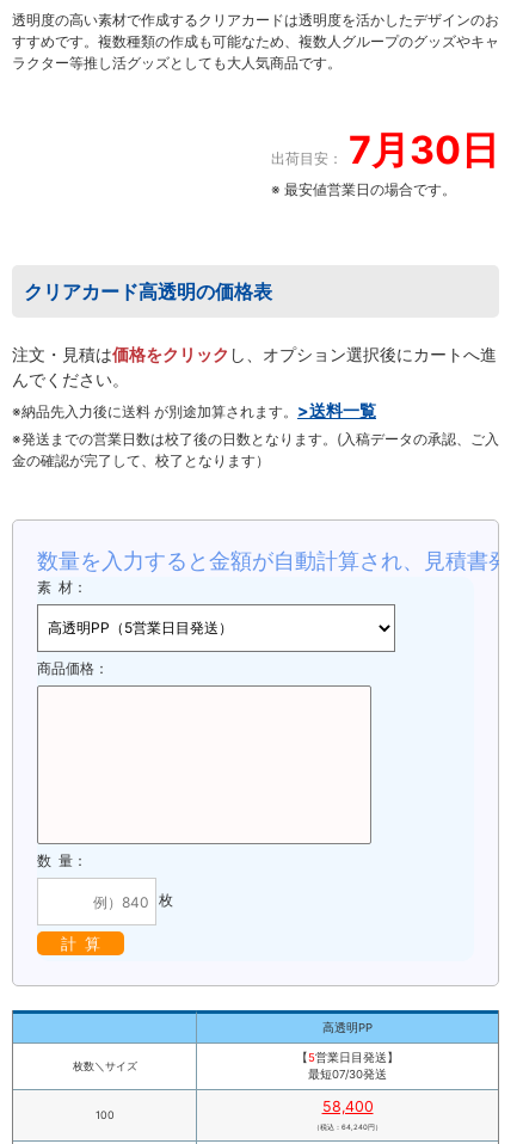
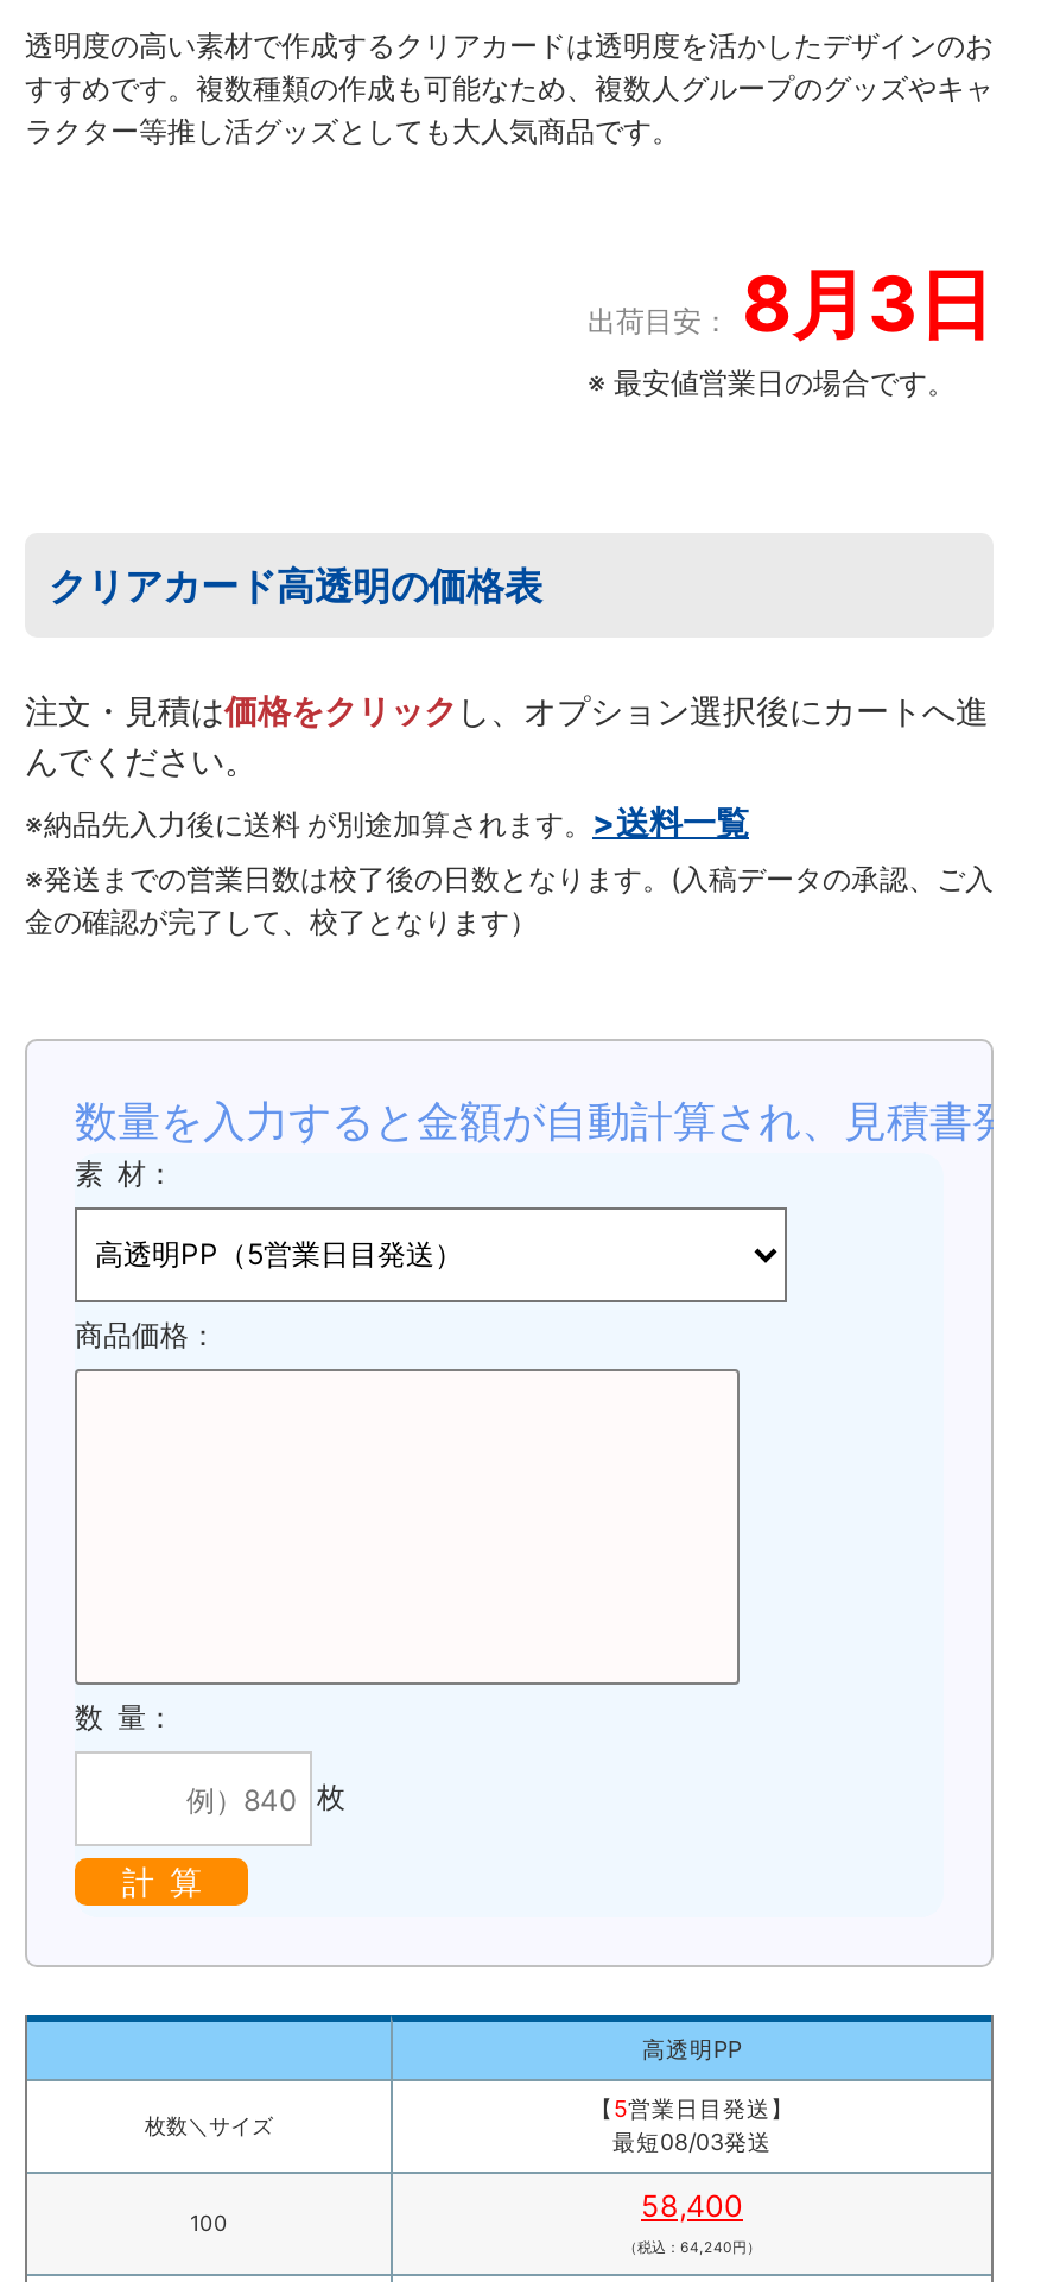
[271,127,499,173] 出荷目安： 7月30日 -> [588,258,994,350] 出荷目安： 8月3日
[308,1068,387,1081] 最短07/30発送 -> [612,2129,772,2155] 最短08/03発送

